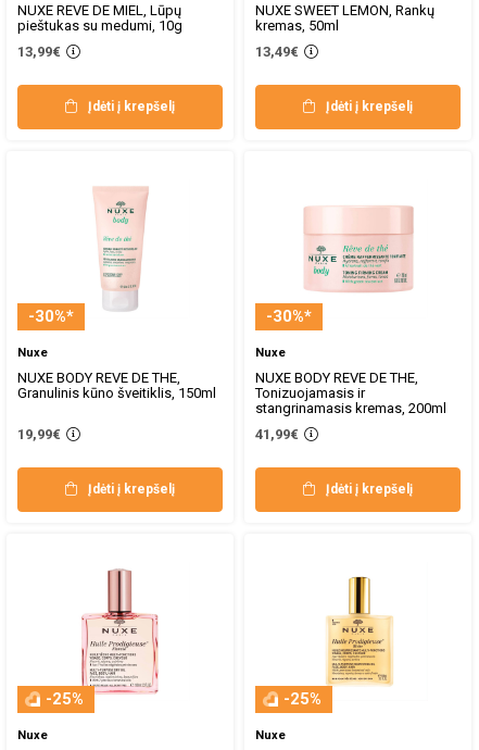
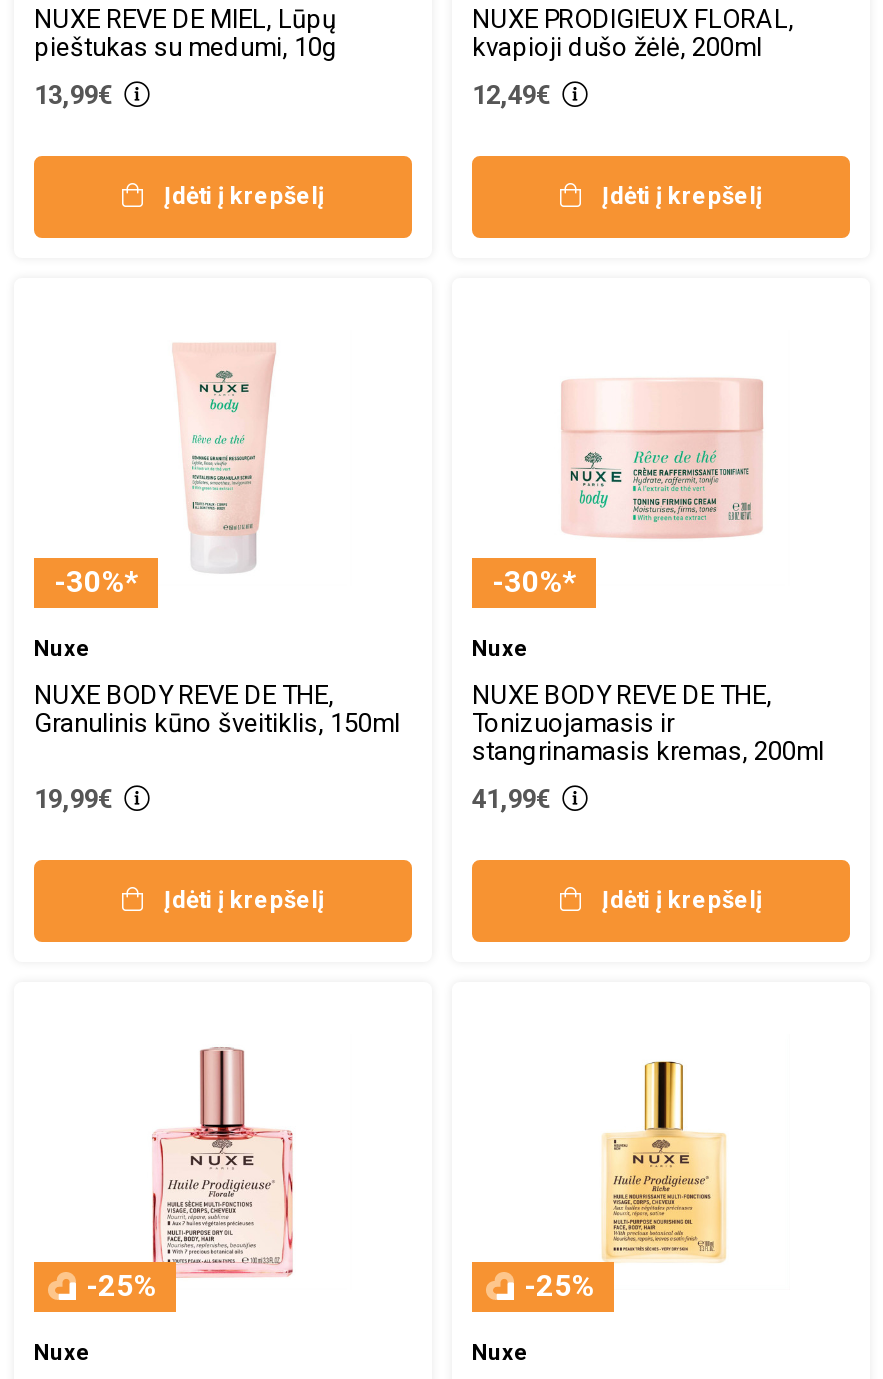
[255,2,434,34] NUXE SWEET LEMON, Rankų | kremas, 50ml -> [472,4,794,62] NUXE PRODIGIEUX FLORAL, | kvapioji dušo žėlė, 200ml
[255,43,299,60] 13,49€ -> [472,80,552,110] 12,49€

